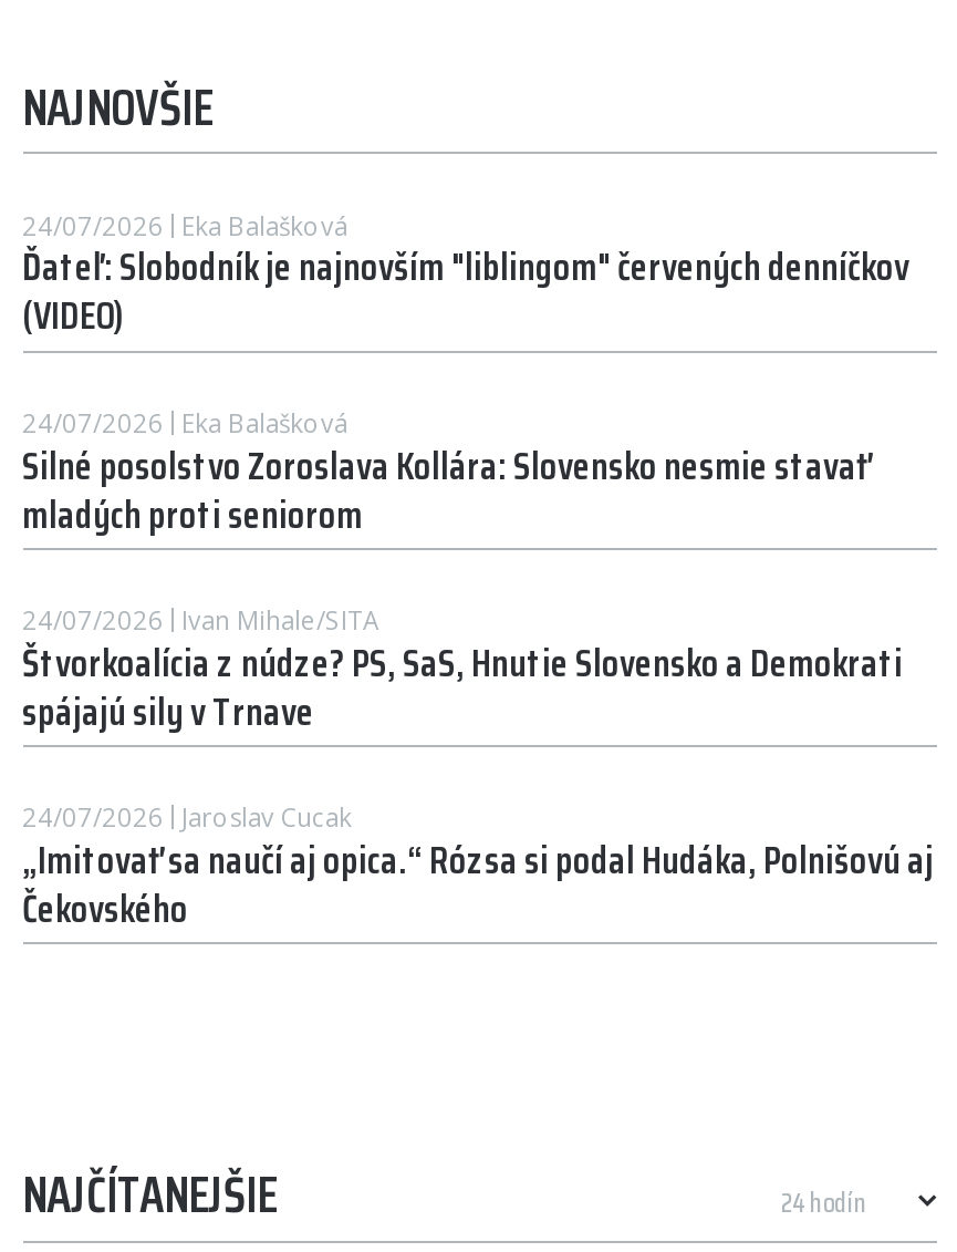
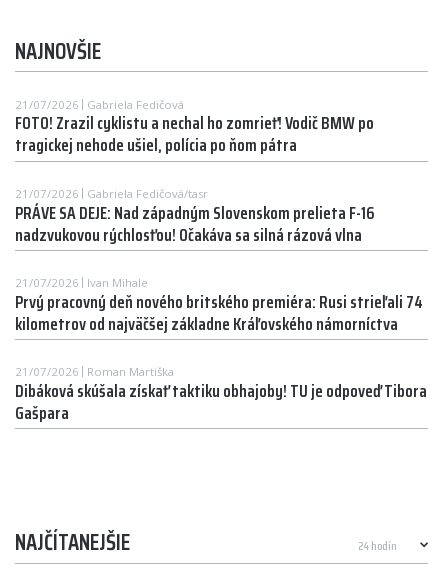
[22,208,909,347] 24/07/2026 Eka Balašková | Ďateľ: Slobodník je najnovším "liblingom" červených denníčkov | (VIDEO) -> [14,97,373,159] 21/07/2026 Gabriela Fedičová | FOTO! Zrazil cyklistu a nechal ho zomrieť! Vodič BMW po | tragickej nehode ušiel, polícia po ňom pátra
[22,406,870,545] 24/07/2026 Eka Balašková | Silné posolstvo Zoroslava Kollára: Slovensko nesmie stavať | mladých proti seniorom -> [14,186,374,248] 21/07/2026 Gabriela Fedičová/tasr | PRÁVE SA DEJE: Nad západným Slovenskom prelieta F-16 | nadzvukovou rýchlosťou! Očakáva sa silná rázová vlna
[22,604,903,742] 24/07/2026 Ivan Mihale/SITA | Štvorkoalícia z núdze? PS, SaS, Hnutie Slovensko a Demokrati | spájajú sily v Trnave -> [14,275,422,338] 21/07/2026 Ivan Mihale | Prvý pracovný deň nového britského premiéra: Rusi strieľali 74 | kilometrov od najväčšej základne Kráľovského námorníctva
[22,801,934,940] 24/07/2026 Jaroslav Cucak | „Imitovať sa naučí aj opica.“ Rózsa si podal Hudáka, Polnišovú aj | Čekovského -> [14,364,426,427] 21/07/2026 Roman Martiška | Dibáková skúšala získať taktiku obhajoby! TU je odpoveď Tibora | Gašpara

